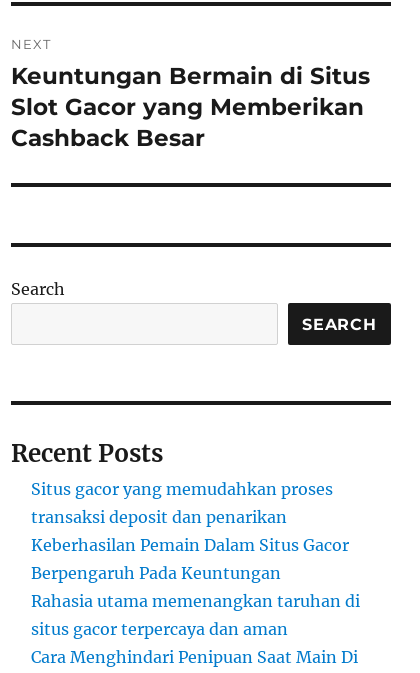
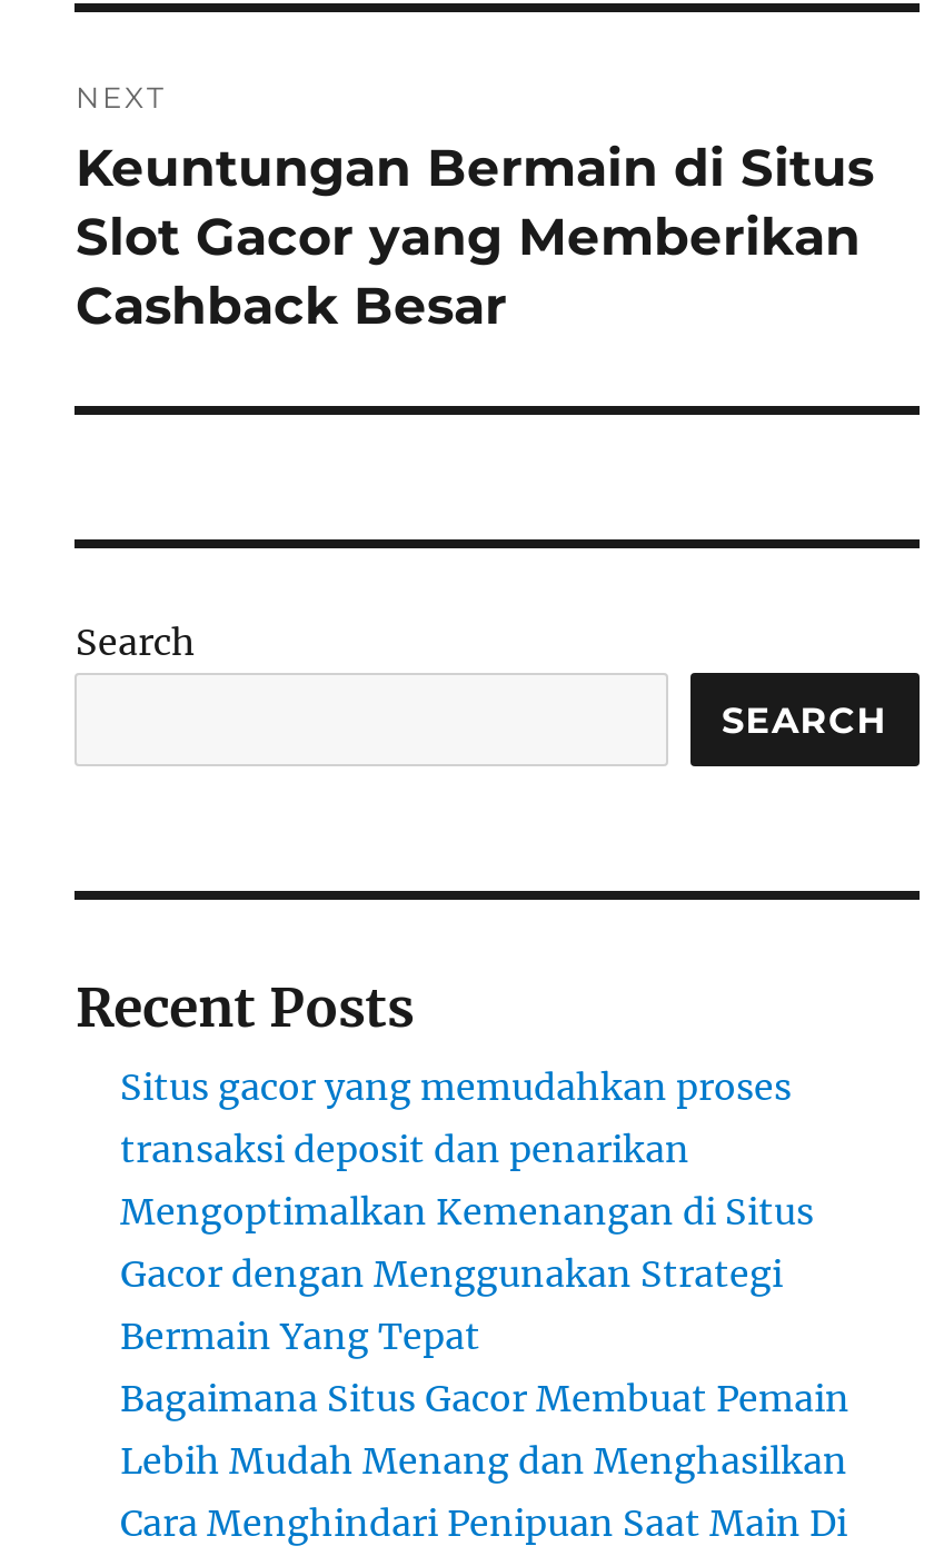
[31,535,360,639] Keberhasilan Pemain Dalam Situs Gacor | Berpengaruh Pada Keuntungan | Rahasia utama memenangkan taruhan di | situs gacor terpercaya dan aman -> [120,1189,849,1483] Mengoptimalkan Kemenangan di Situs | Gacor dengan Menggunakan Strategi | Bermain Yang Tepat | Bagaimana Situs Gacor Membuat Pemain | Lebih Mudah Menang dan Menghasilkan

